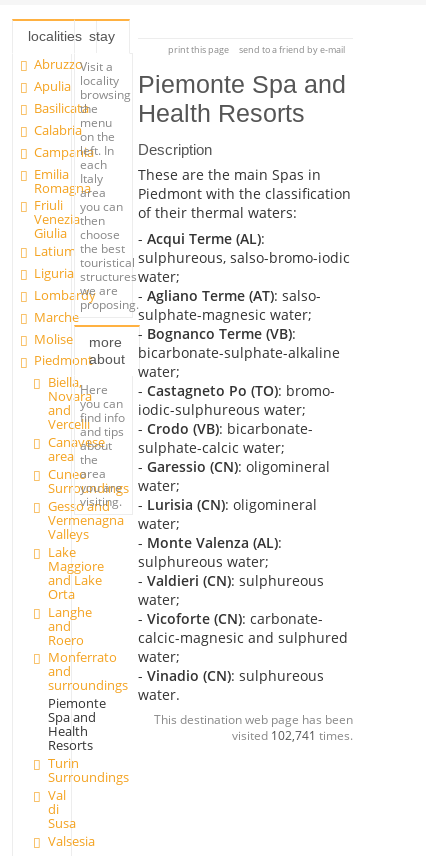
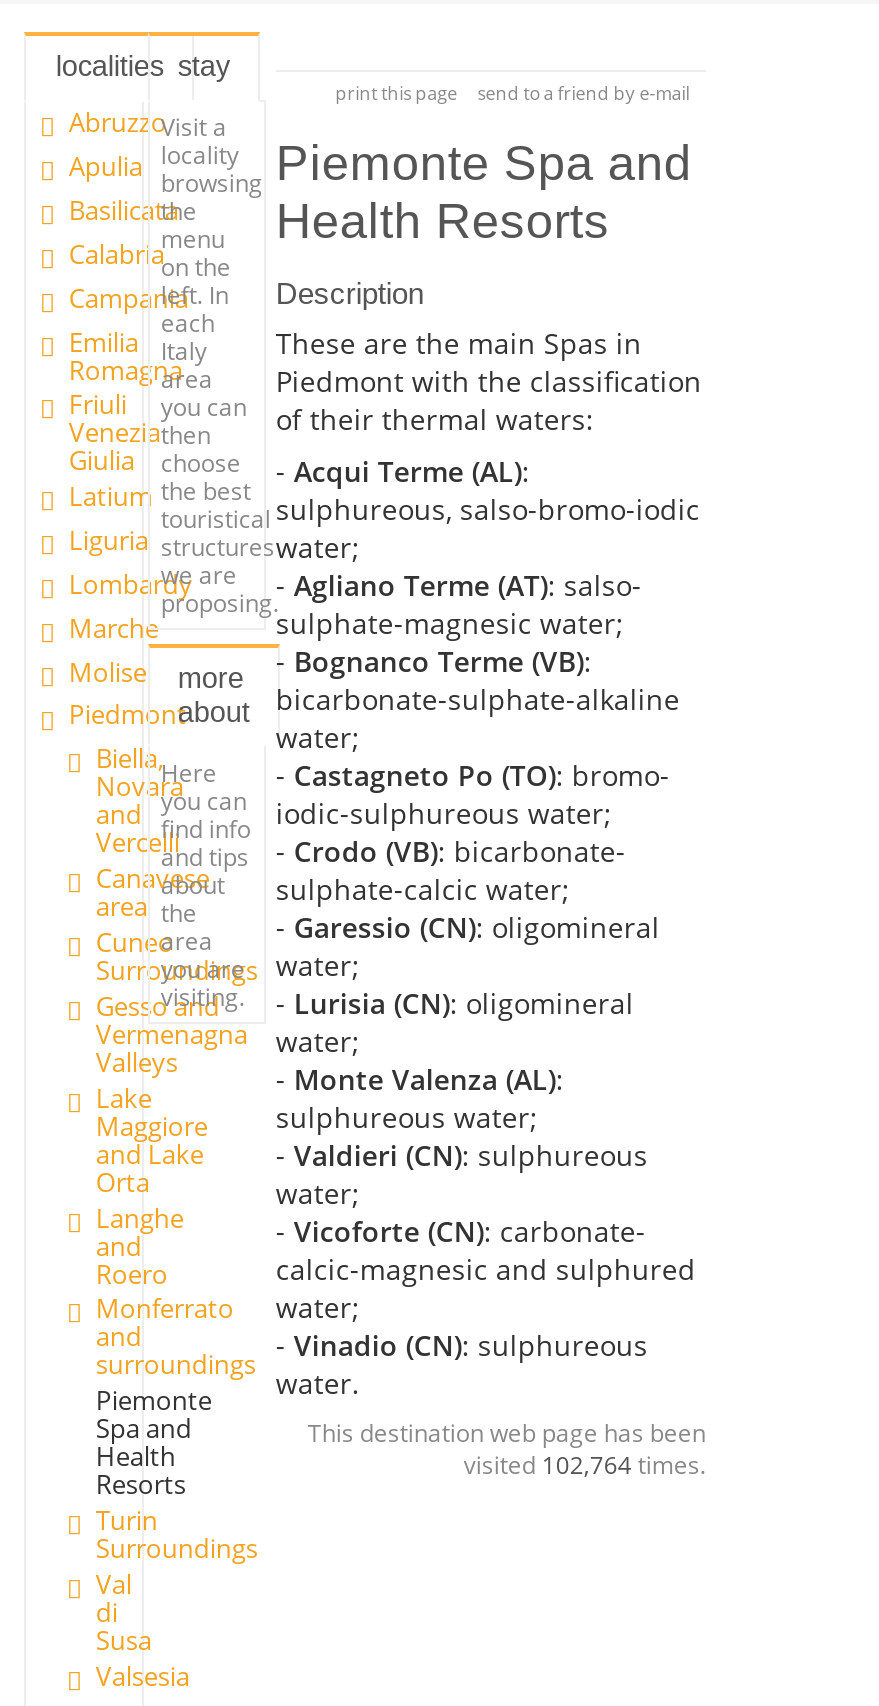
[232,727,353,743] visited 102,741 times. -> [464,1448,706,1480] visited 102,764 times.

